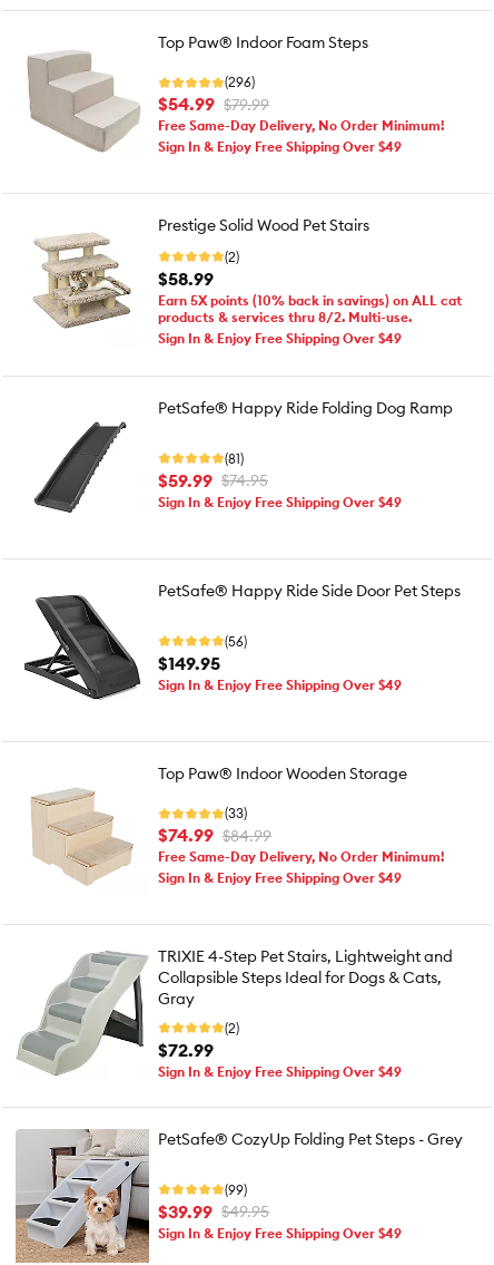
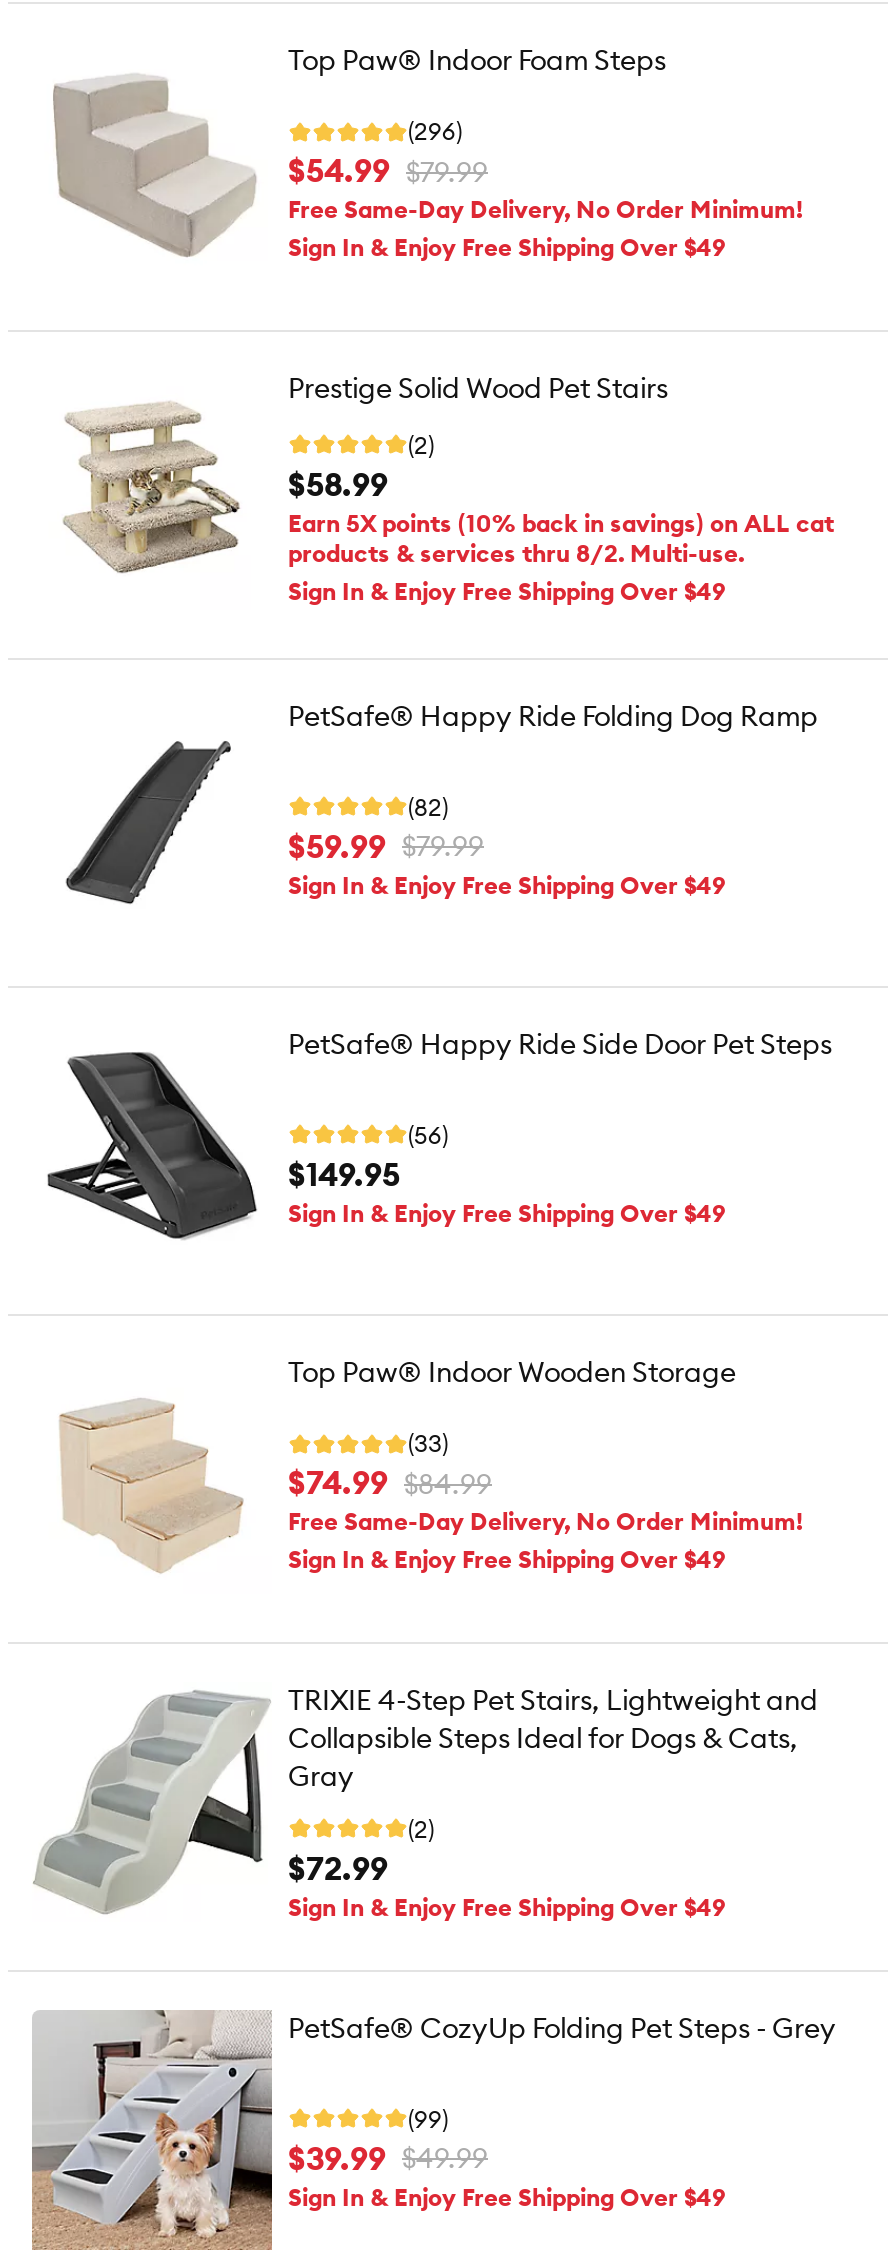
[225,450,244,466] (81) -> [408,791,448,821] (82)
[158,469,268,491] $59.99 $74.95 -> [288,825,484,865] $59.99 $79.99
[158,1200,269,1222] $39.99 $49.95 -> [288,2137,488,2177] $39.99 $49.99

